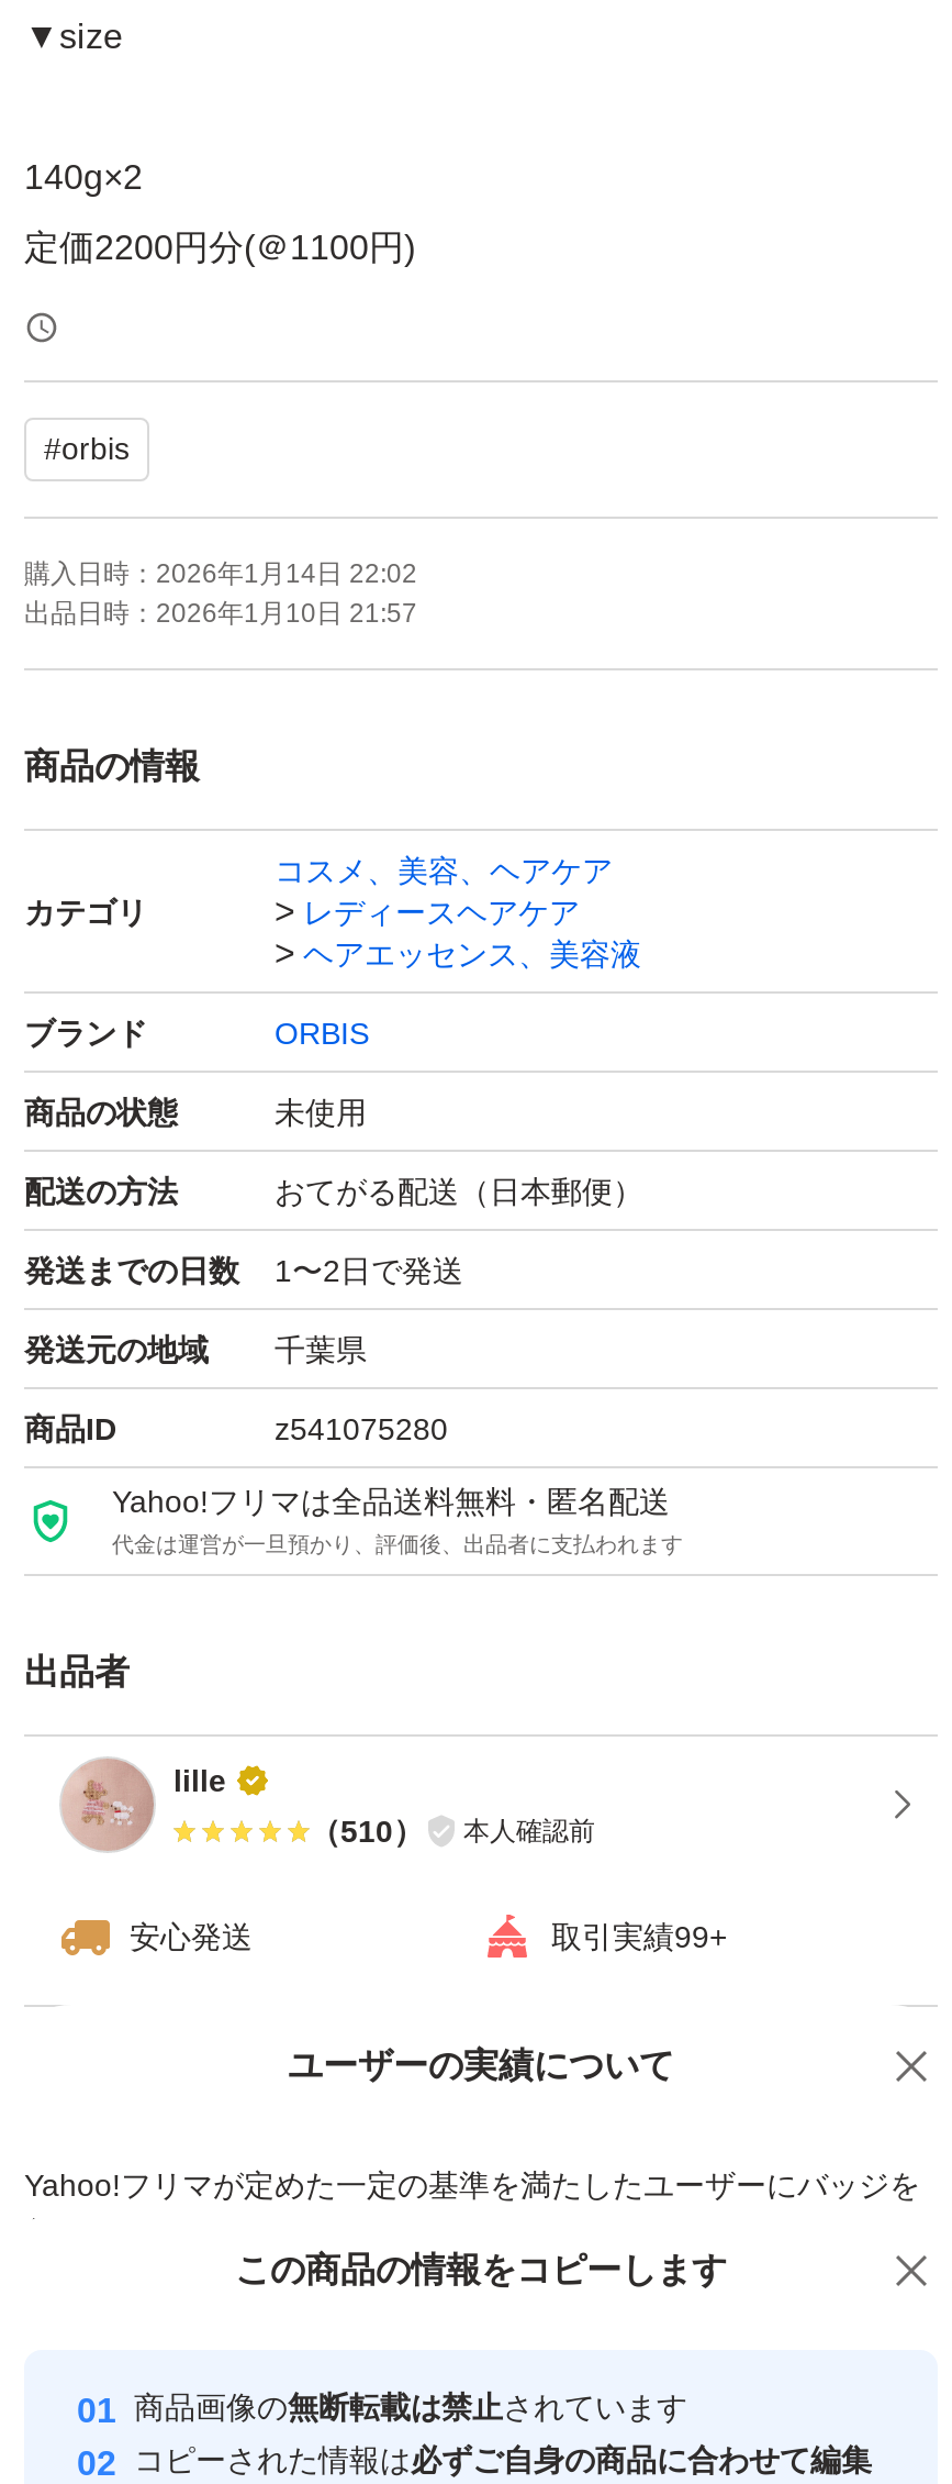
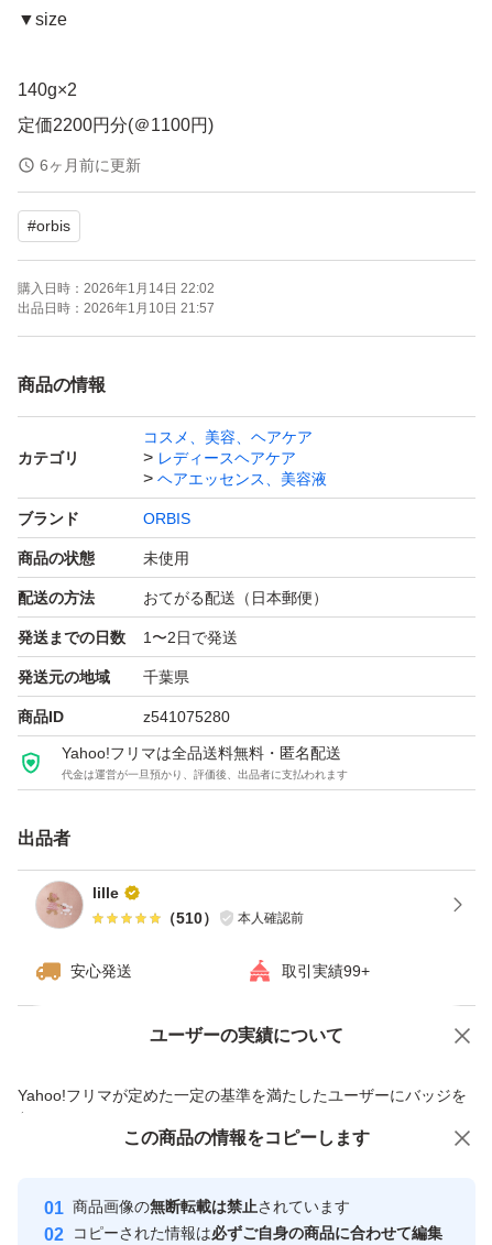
none -> [40,157,141,174] 6ヶ月前に更新

